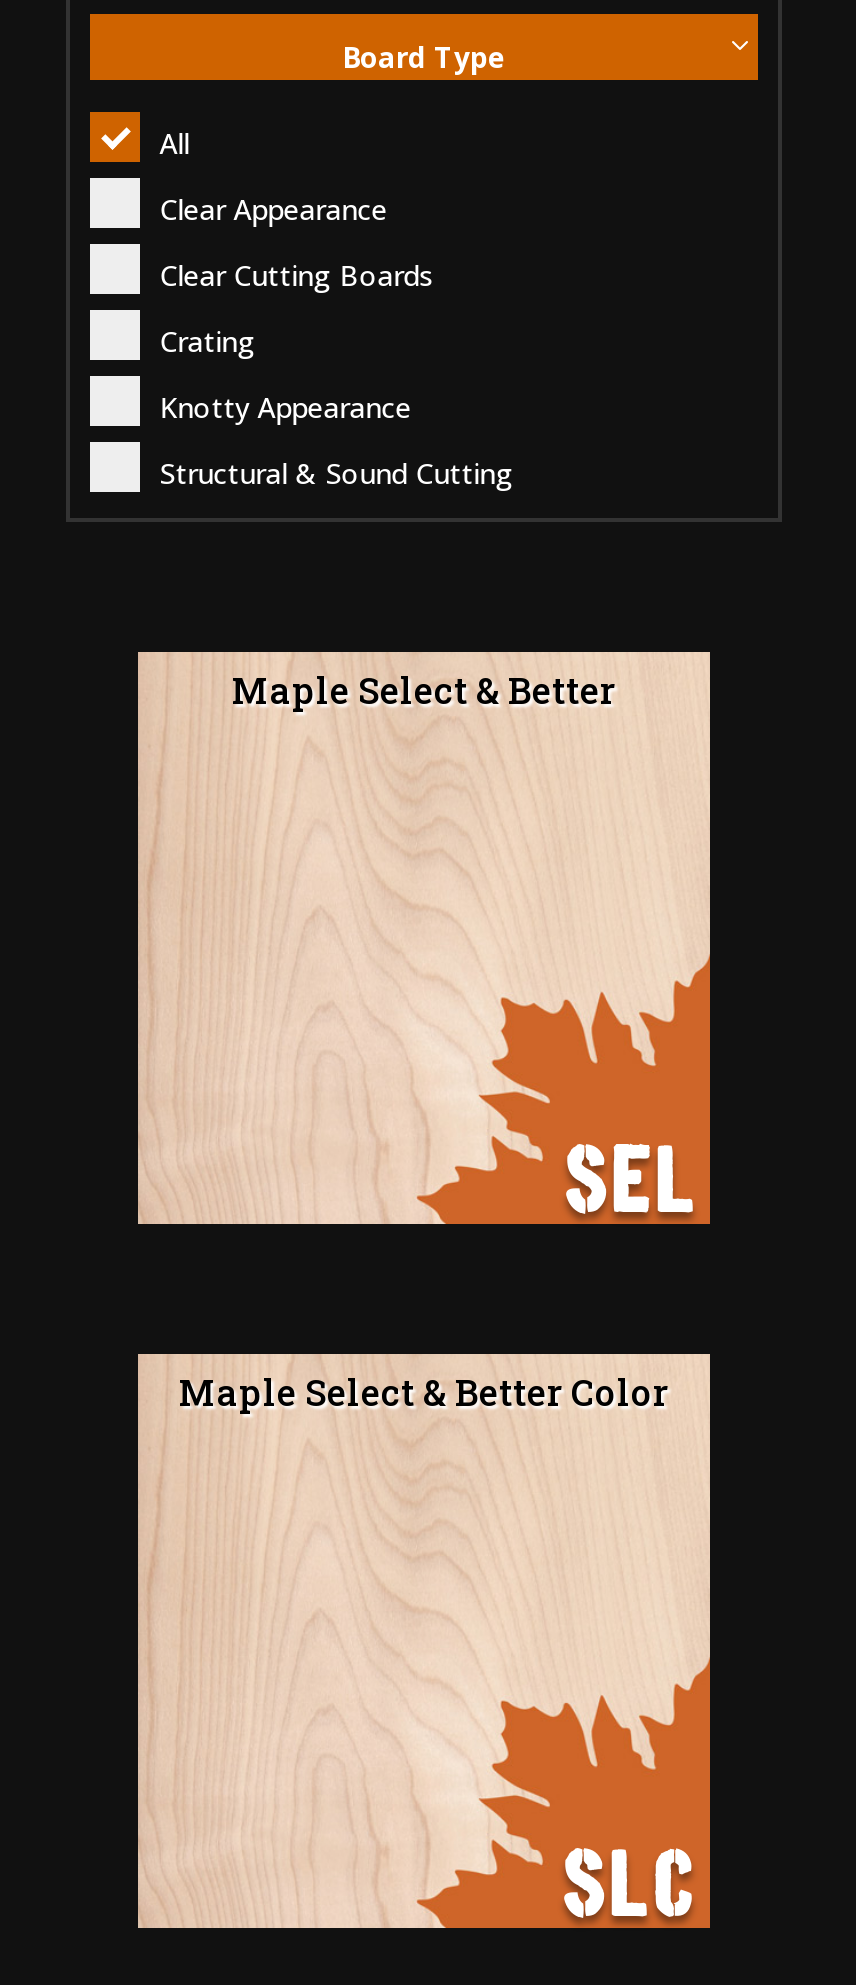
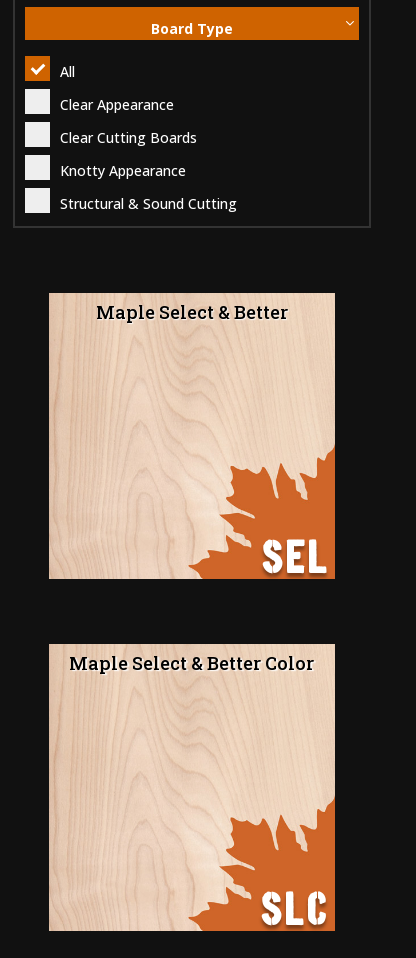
[160,321,256,359] Crating -> none

